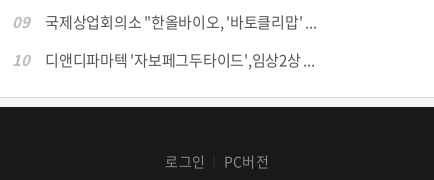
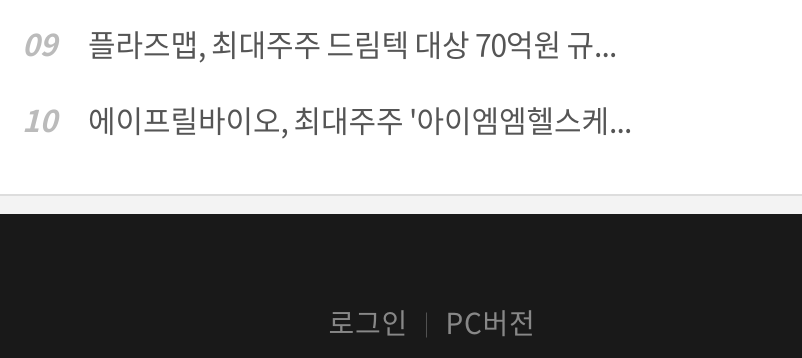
[45,11,316,33] 국제상업회의소 "한올바이오, '바토클리맙' ... -> [88,23,616,67] 플라즈맵, 최대주주 드림텍 대상 70억원 규...
[45,49,314,71] 디앤디파마텍 '자보페그두타이드',임상2상 ... -> [88,99,632,143] 에이프릴바이오, 최대주주 '아이엠엠헬스케...

